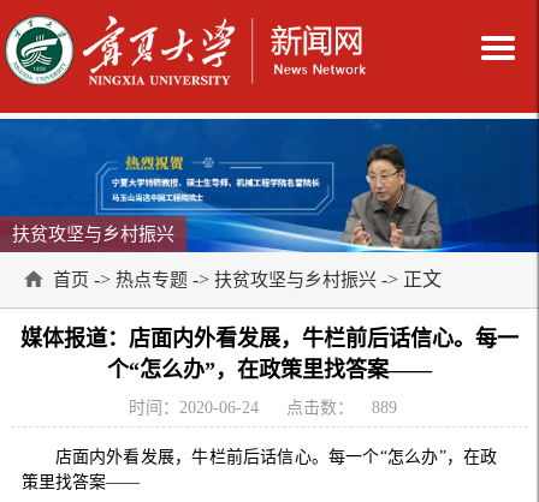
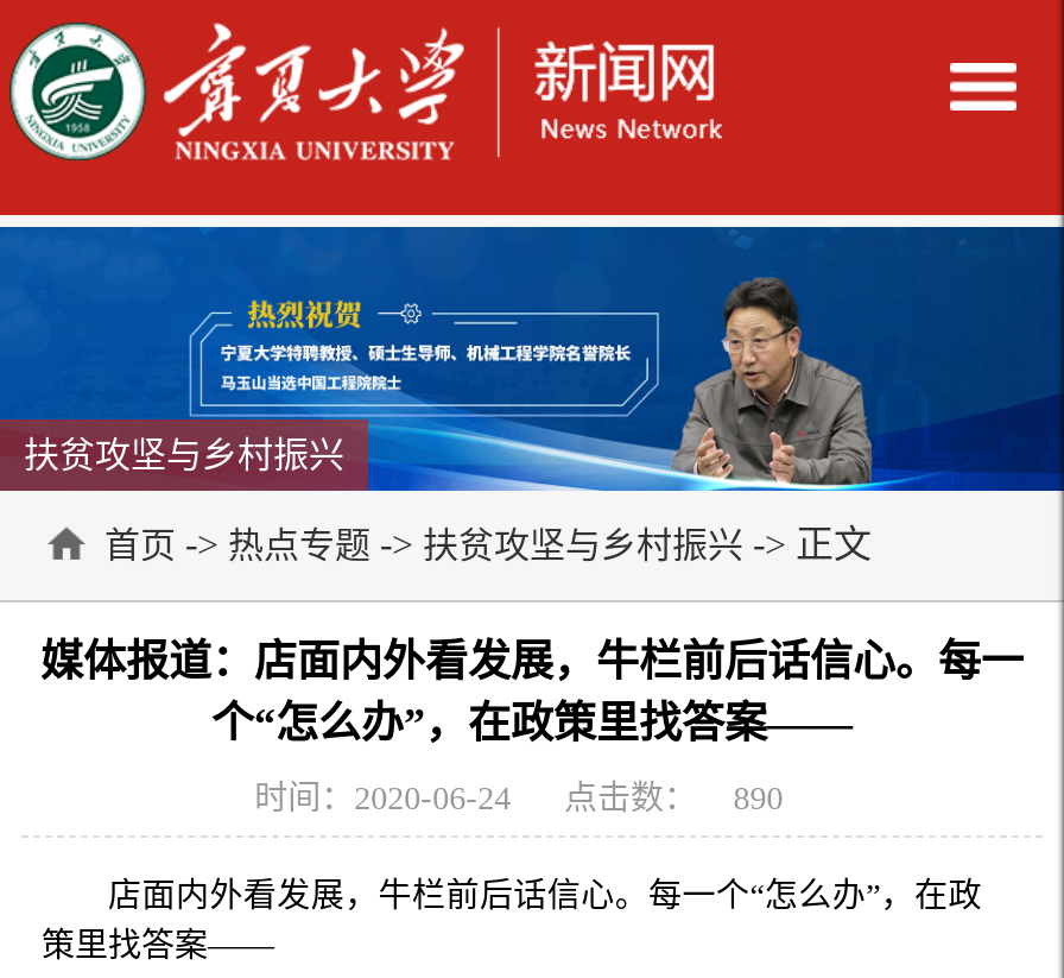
[129,399,397,417] 时间：2020-06-24 点击数： 889 -> [254,782,783,818] 时间：2020-06-24 点击数： 890

